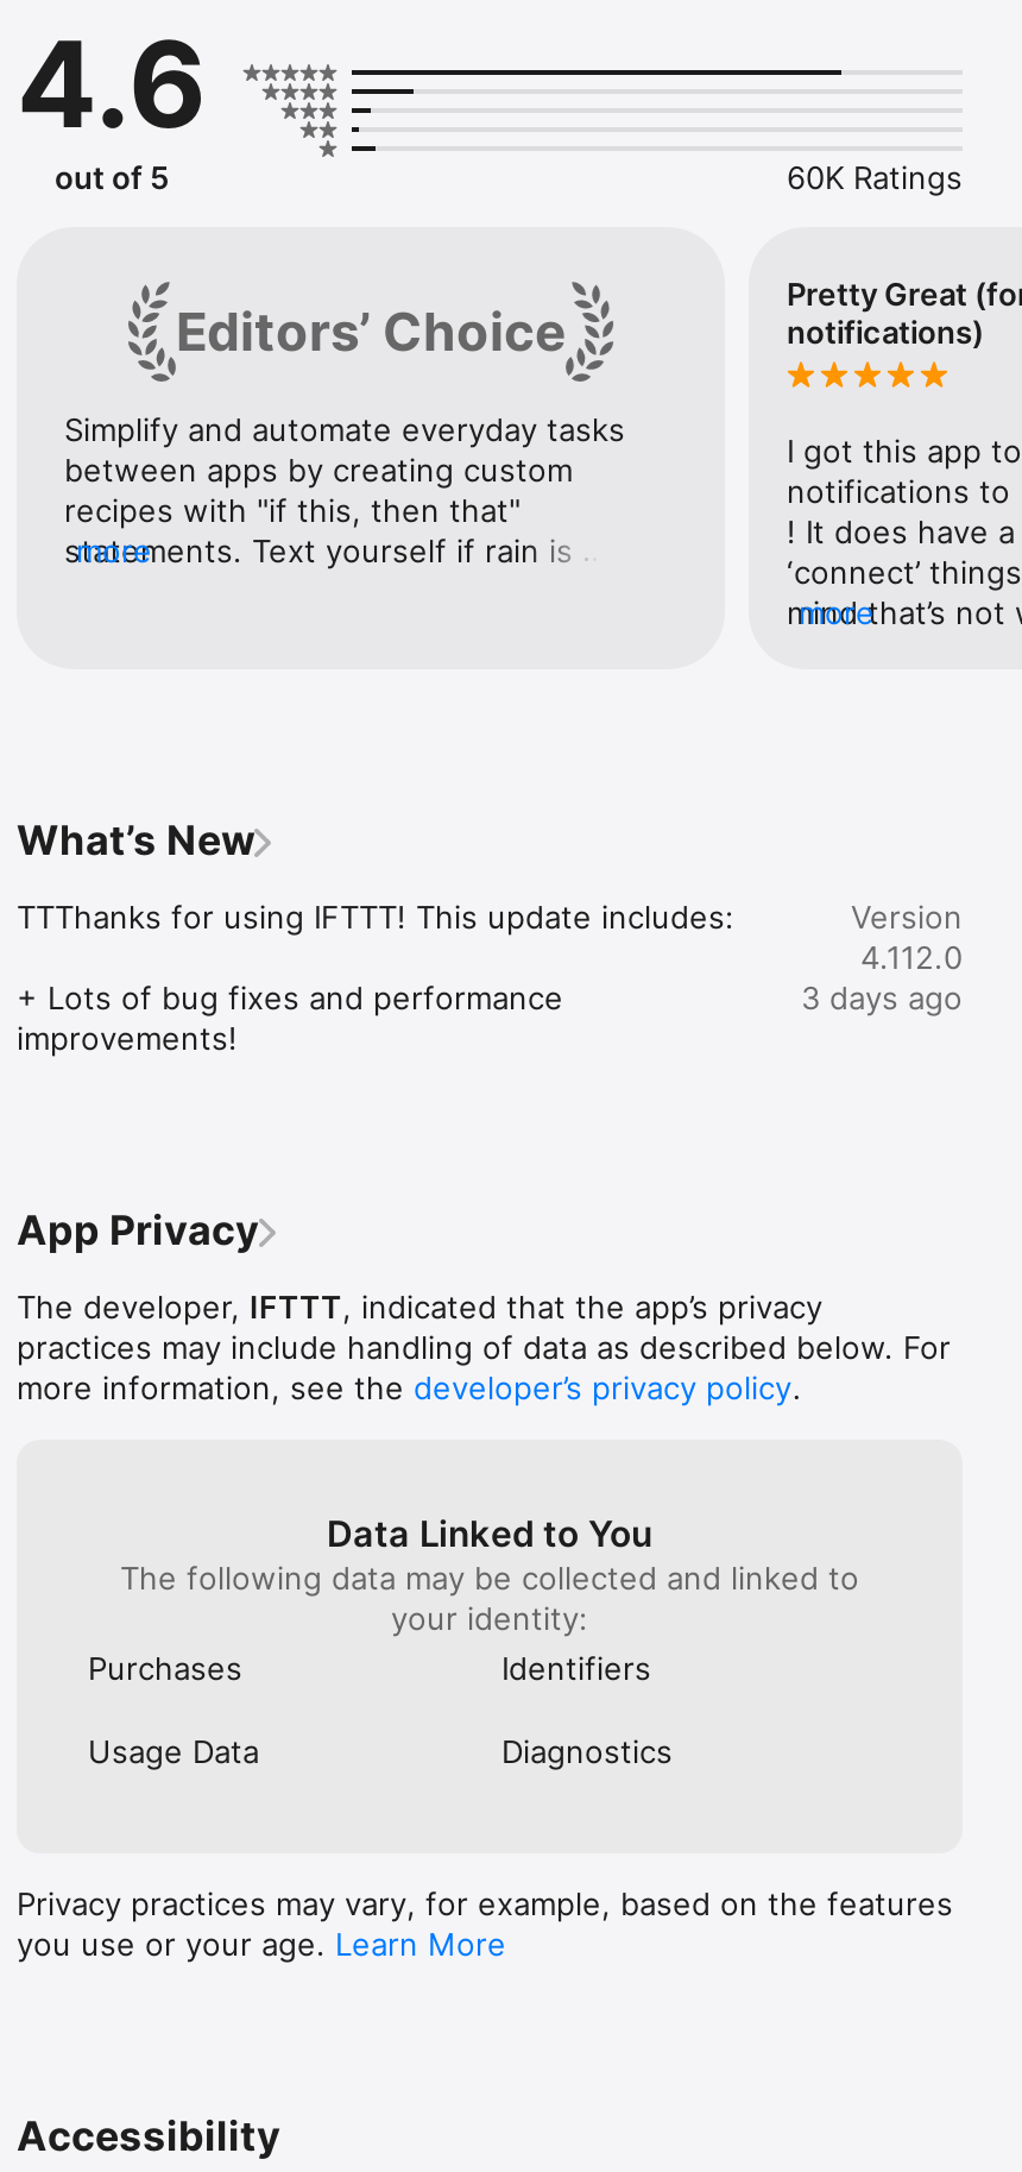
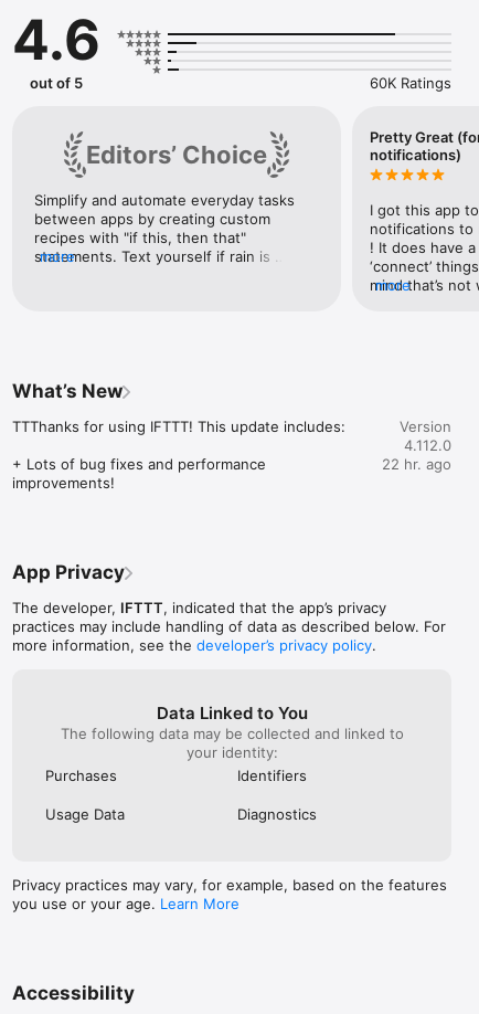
[801,979,963,1017] 3 days ago -> [382,455,451,473] 22 hr. ago

